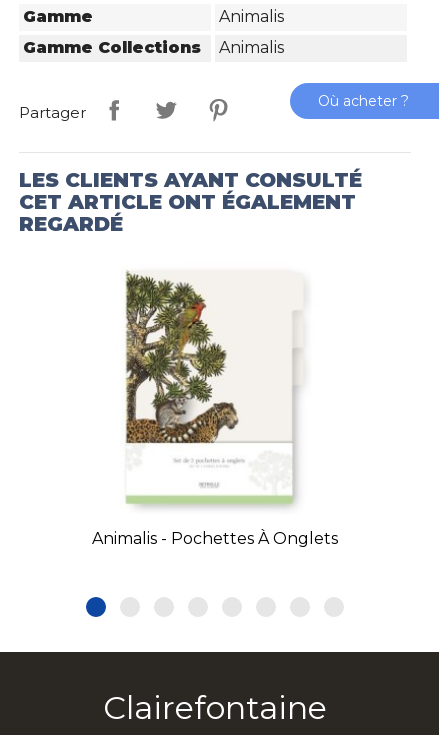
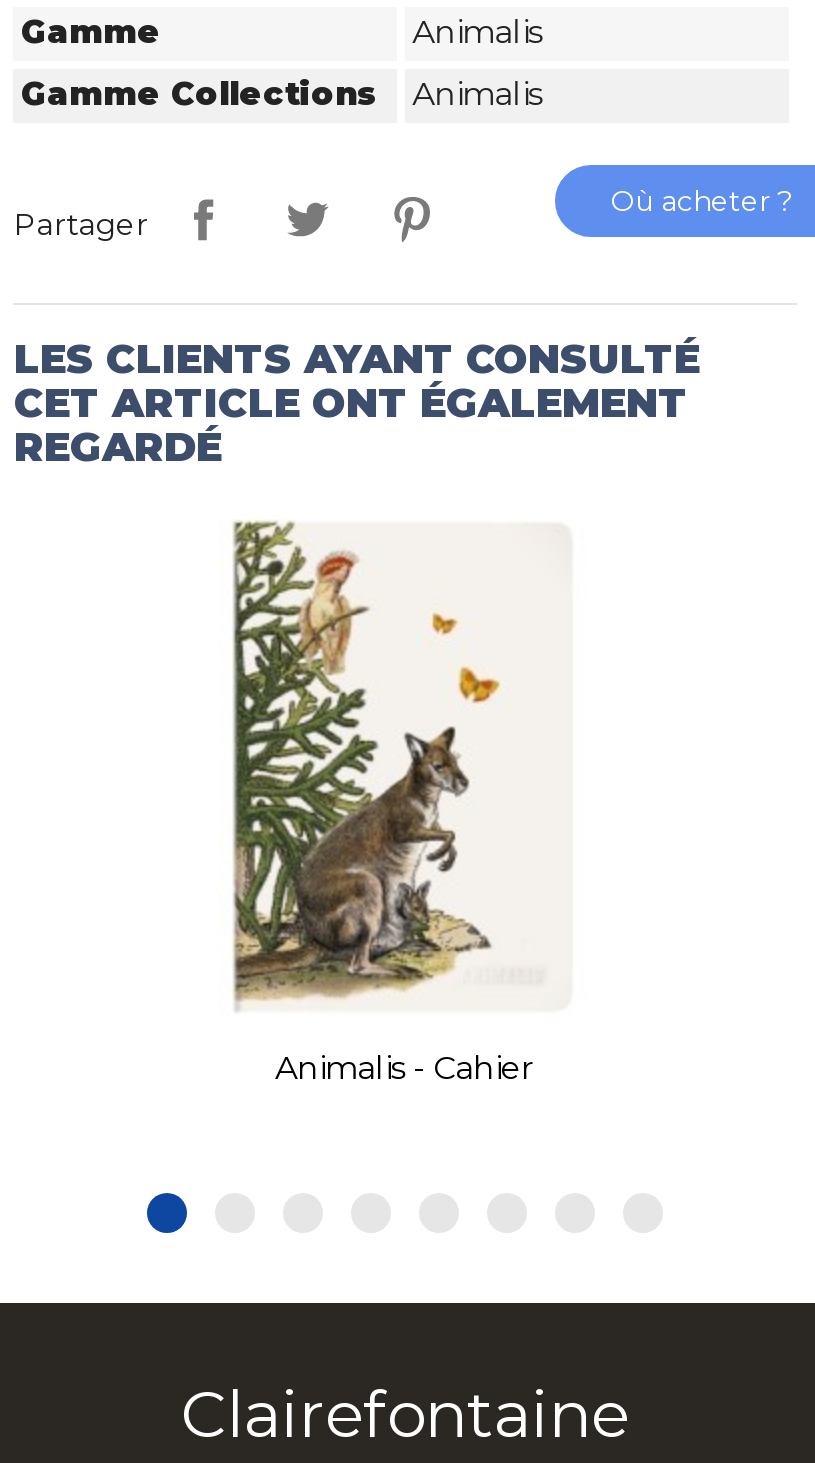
[92,261,338,548] [image] | Animalis - Pochettes À Onglets -> [227,519,577,1088] [image] | Animalis - Cahier

